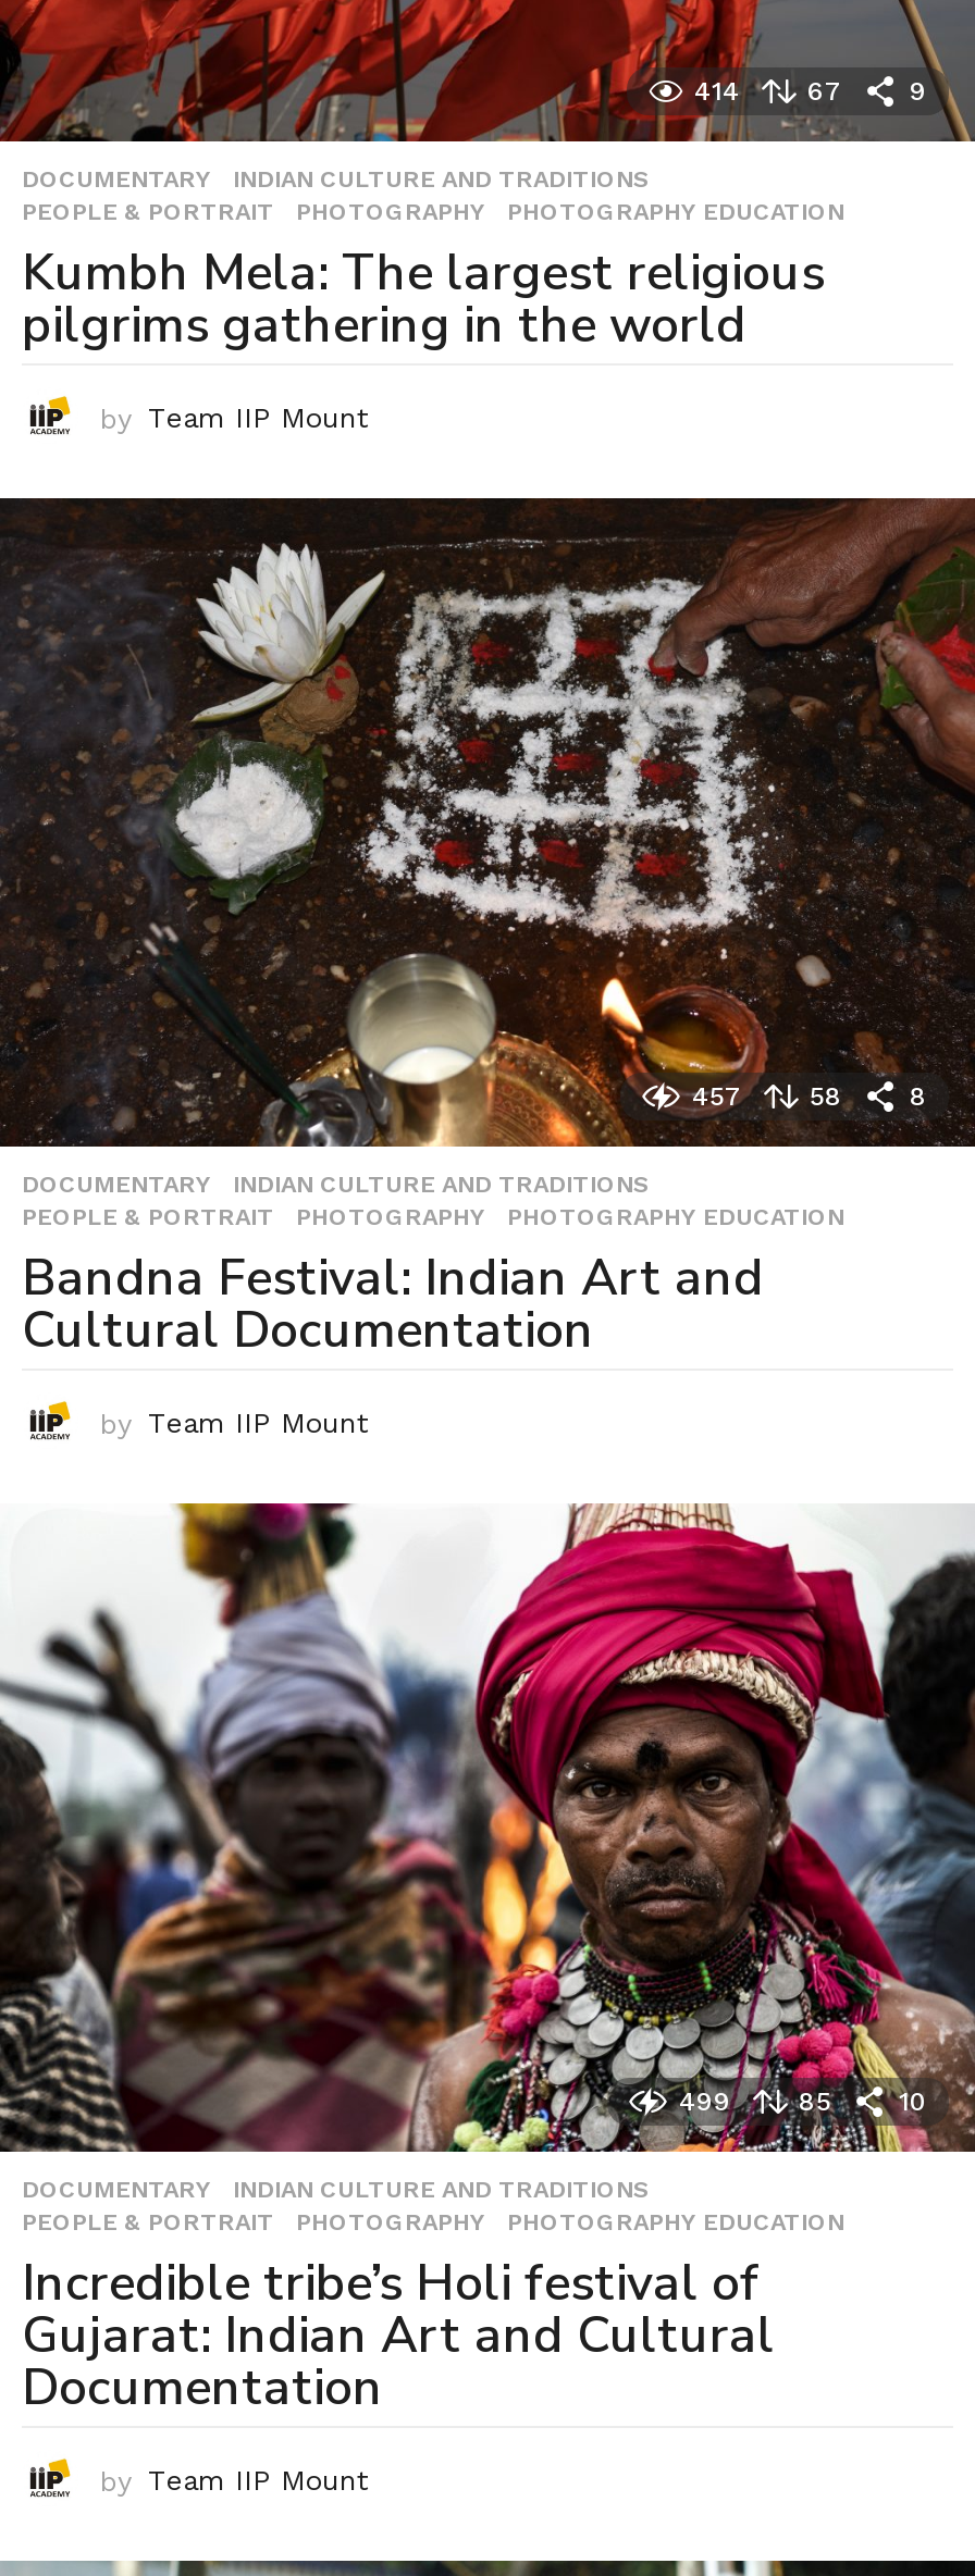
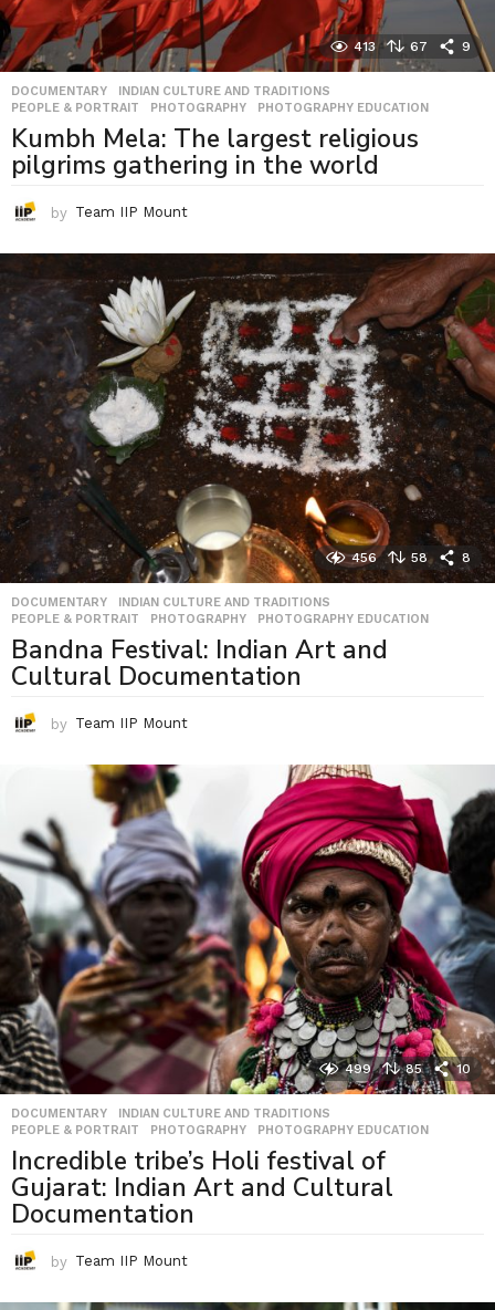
[694,77,740,107] 414 -> [354,39,376,55] 413
[692,1082,742,1113] 457 -> [351,550,377,566] 456

